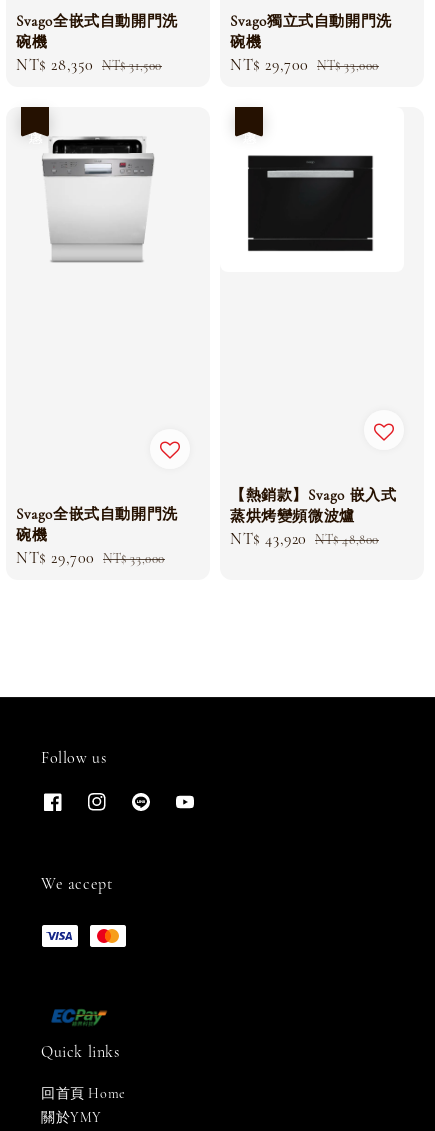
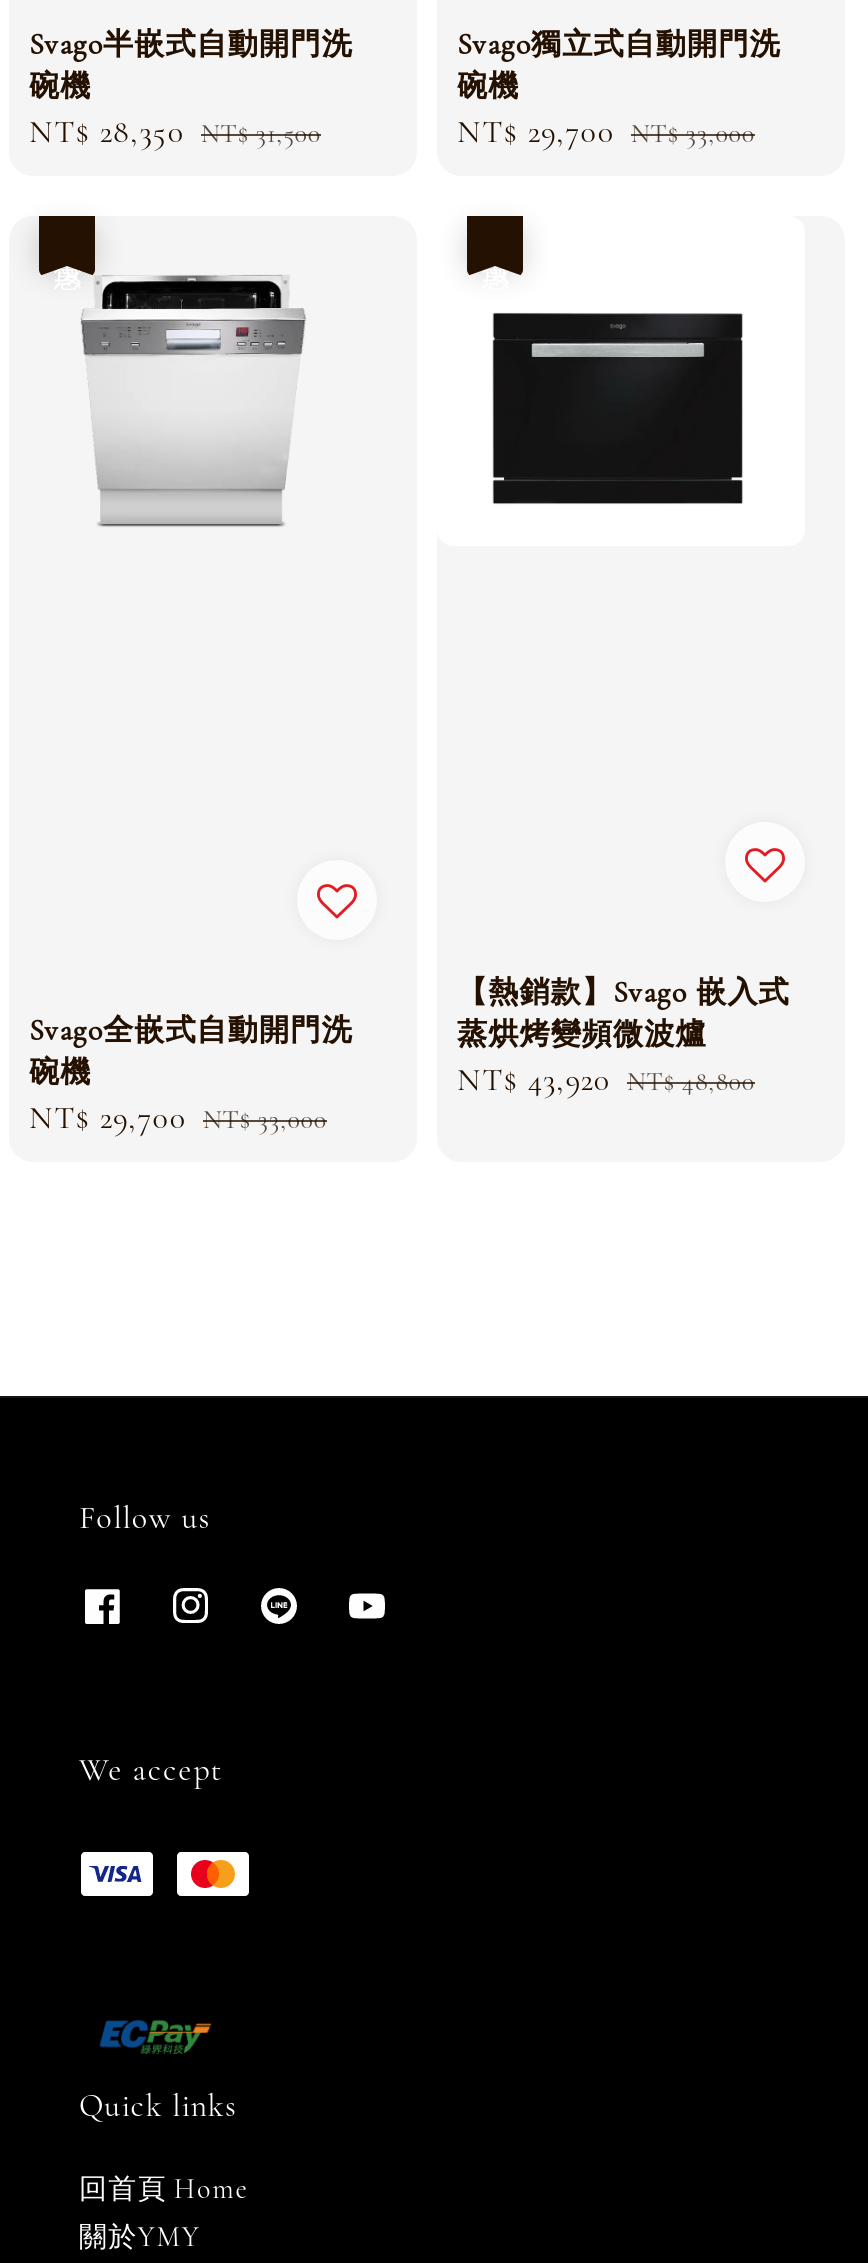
[16,12,178,30] Svago全嵌式自動開門洗 -> [29,25,353,61] Svago半嵌式自動開門洗

